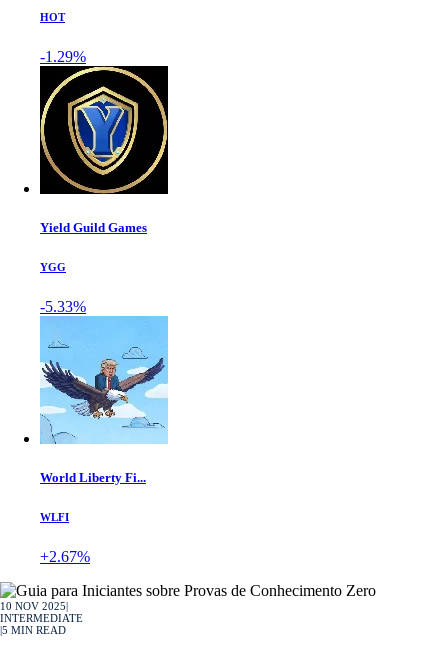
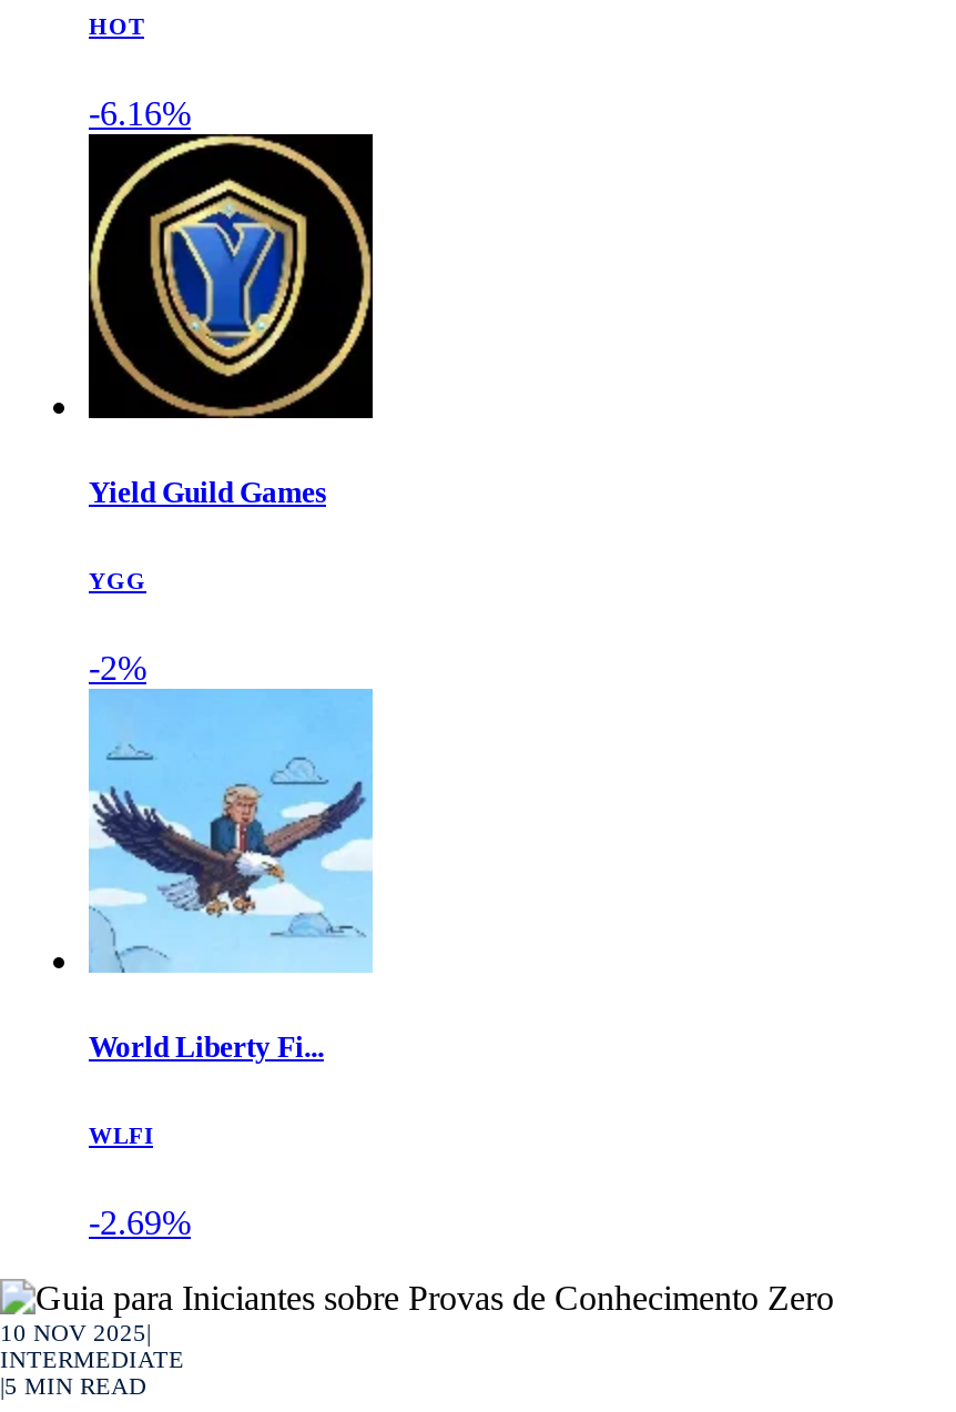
[40,48,86,65] -1.29% -> [89,95,191,132] -6.16%
[40,298,86,315] -5.33% -> [89,649,146,687] -2%
[40,548,90,565] +2.67% -> [89,1204,191,1242] -2.69%

